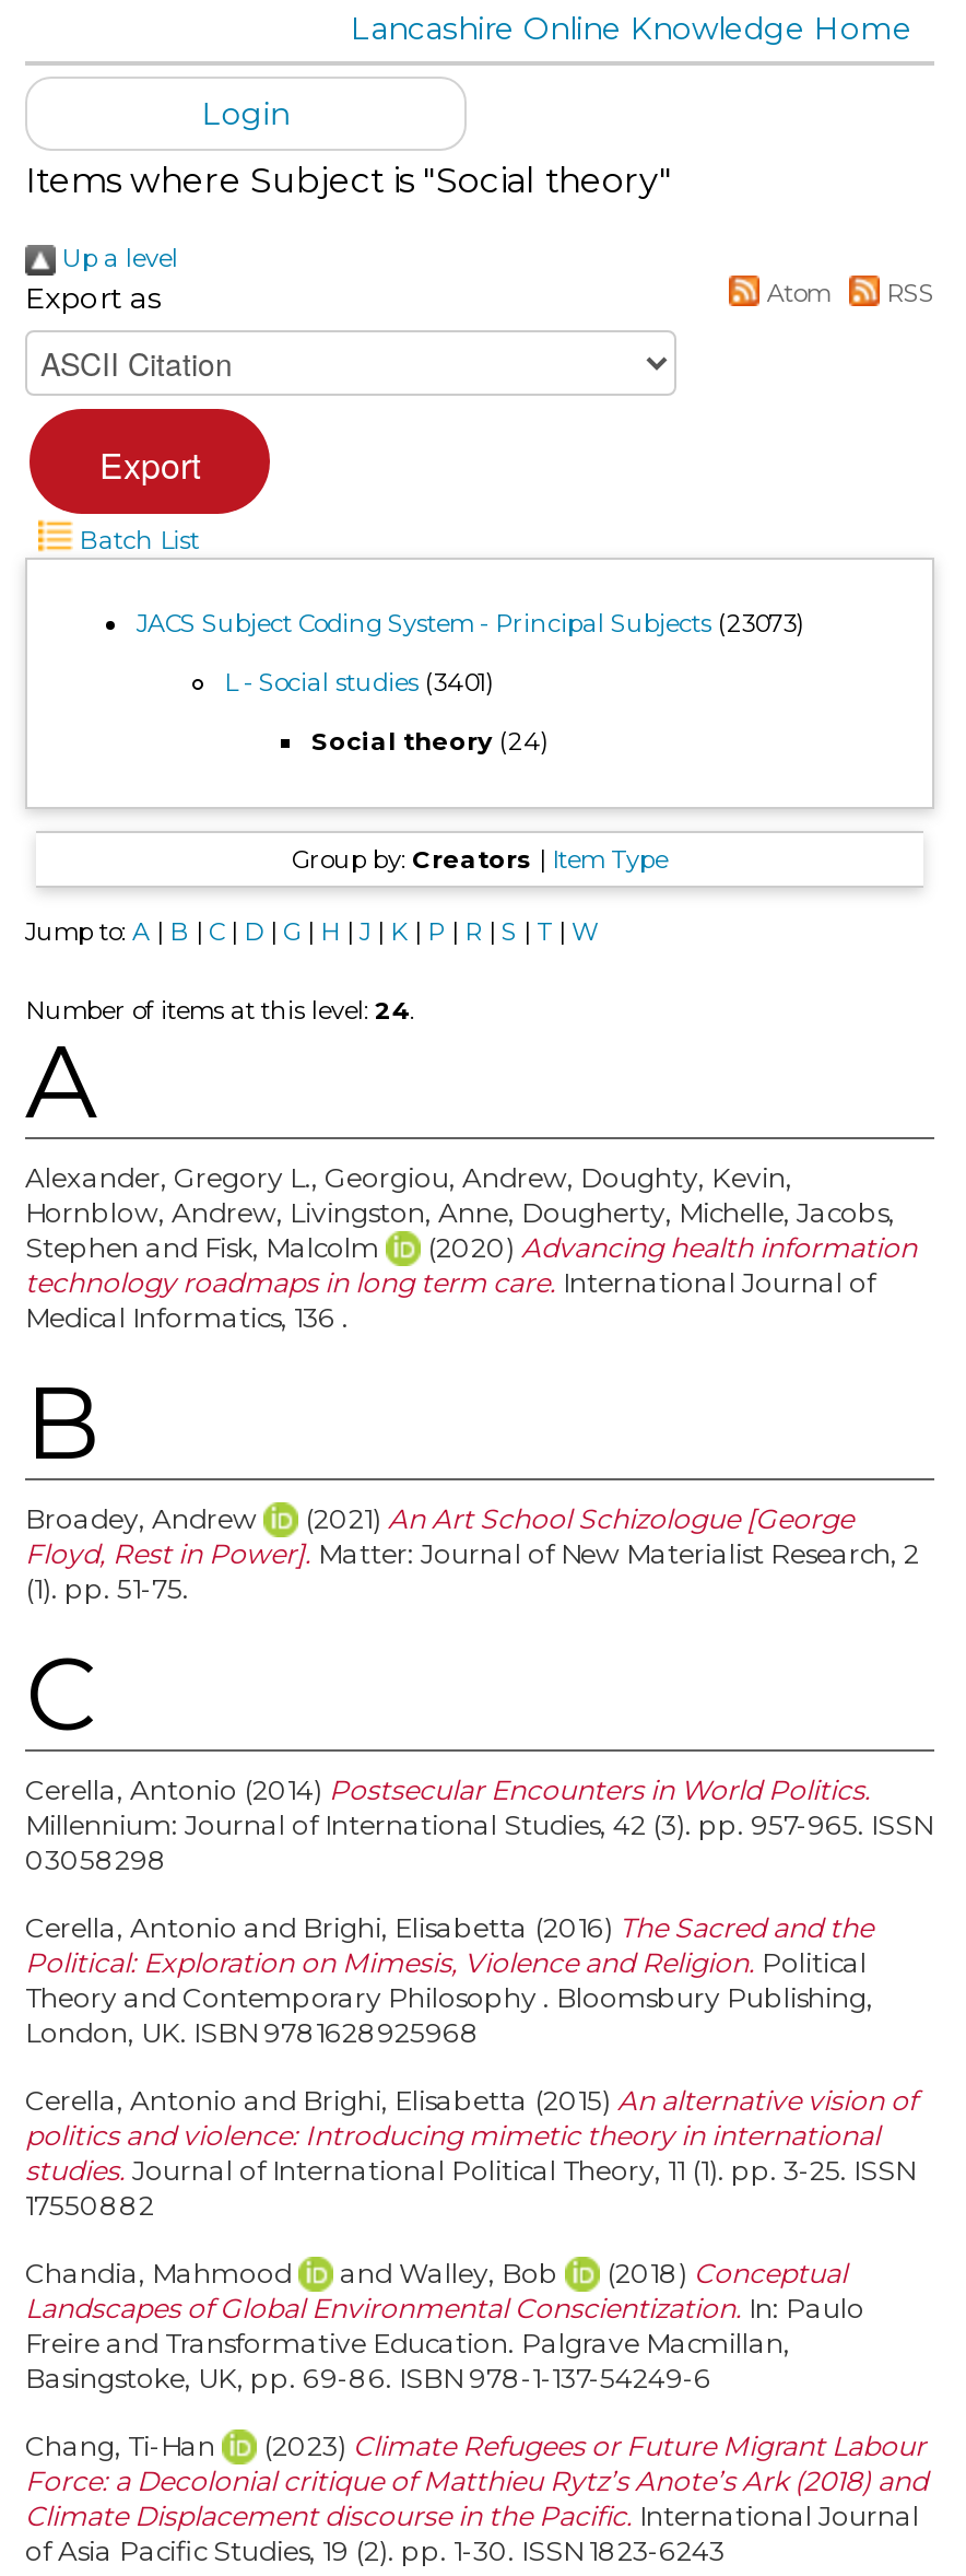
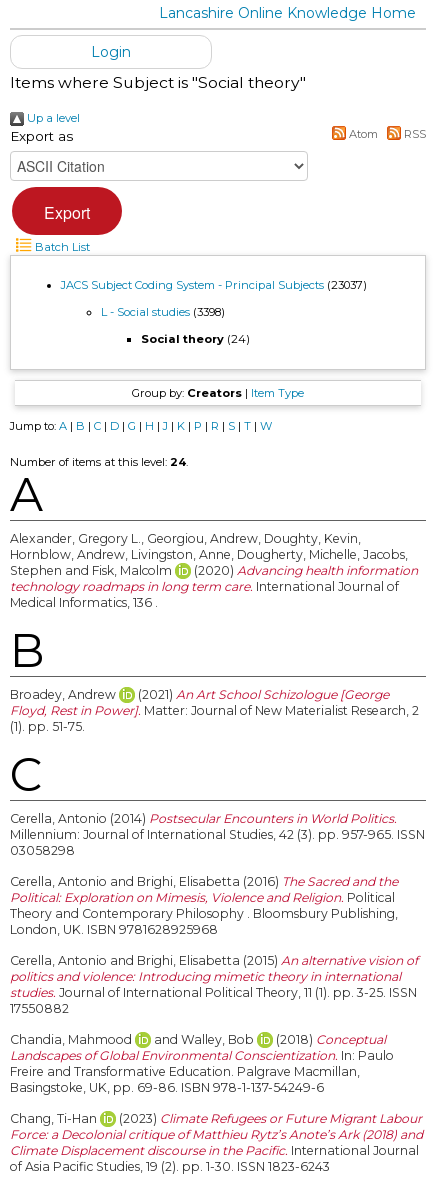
[137,608,805,639] JACS Subject Coding System - Principal Subjects (23073) -> [61,278,367,292] JACS Subject Coding System - Principal Subjects (23037)
[224,667,495,698] L - Social studies (3401) -> [101,305,225,319] L - Social studies (3398)

